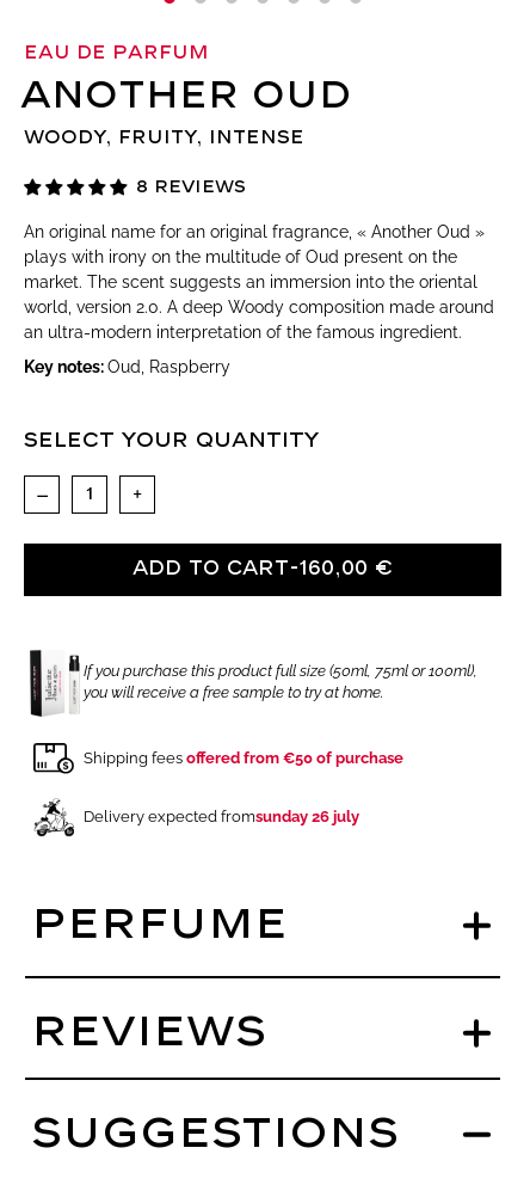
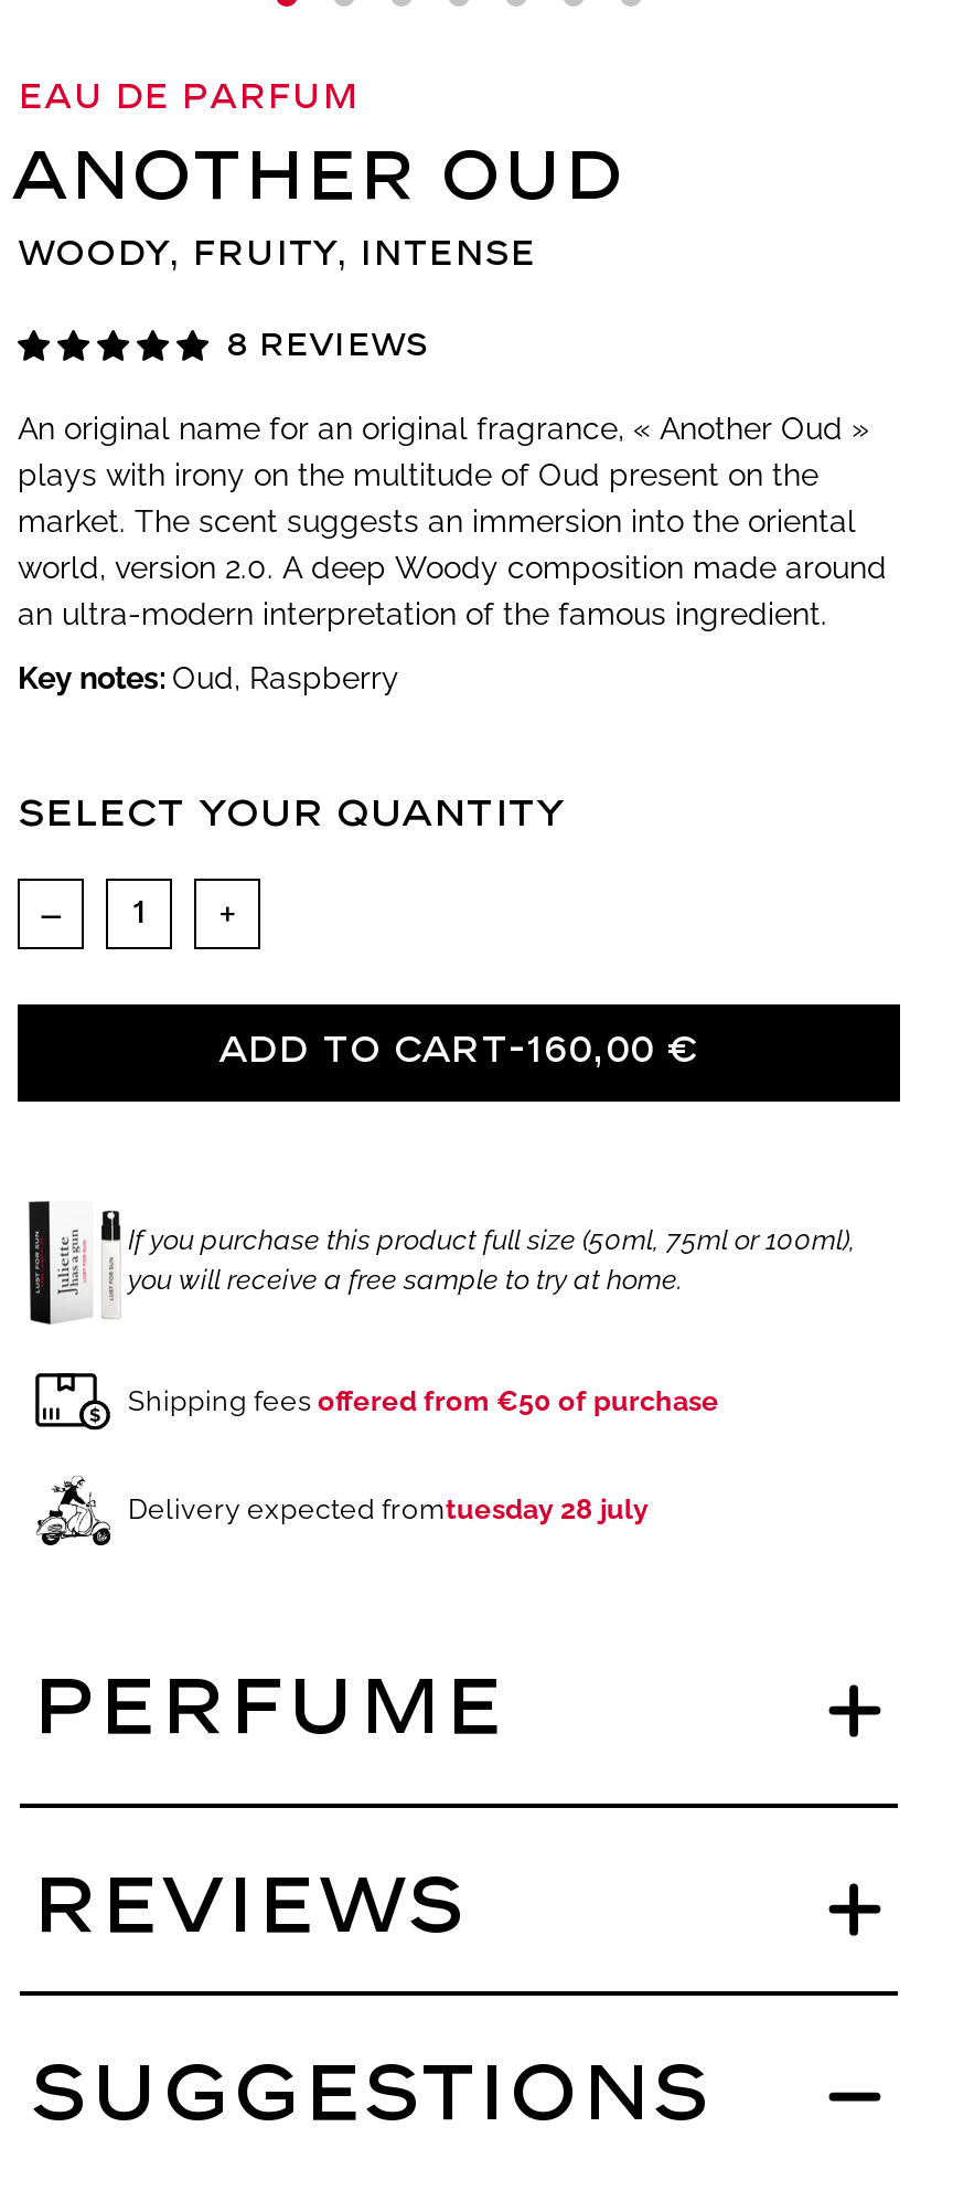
[84,807,359,825] Delivery expected fromsunday 26 july -> [128,1492,649,1525] Delivery expected fromtuesday 28 july

